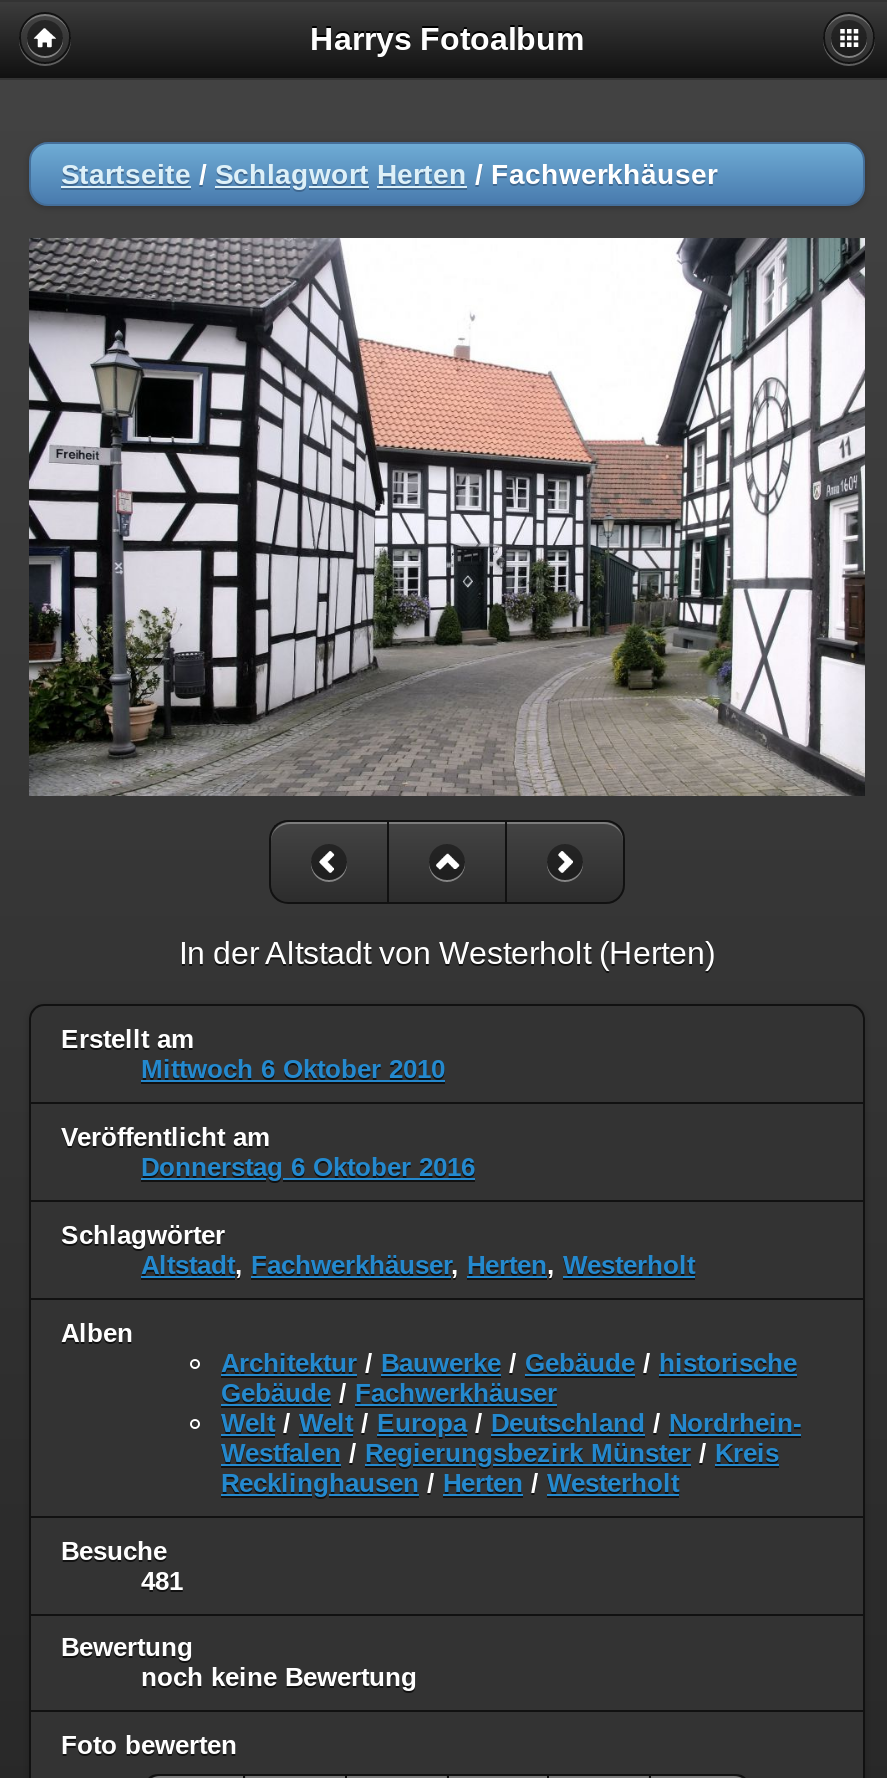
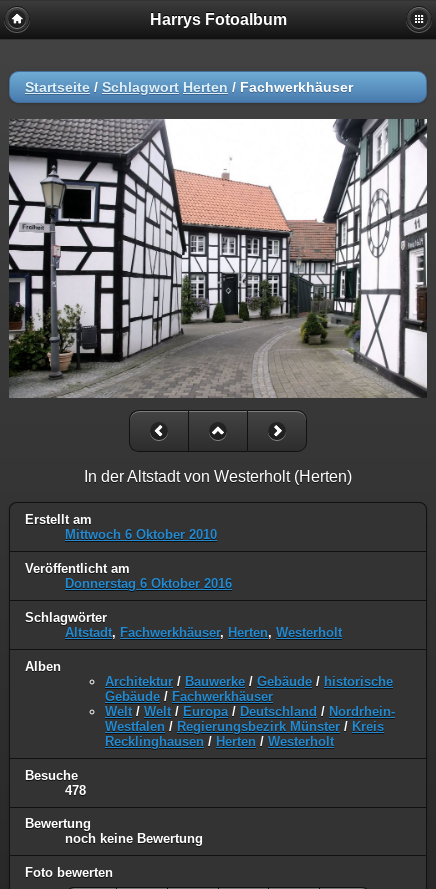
[141,1565,183,1595] 481 -> [65,783,86,798] 478

